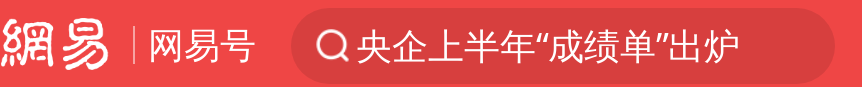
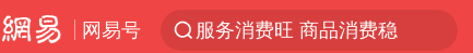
[356,20,740,68] 央企上半年“成绩单”出炉 -> [196,16,398,42] 服务消费旺 商品消费稳

